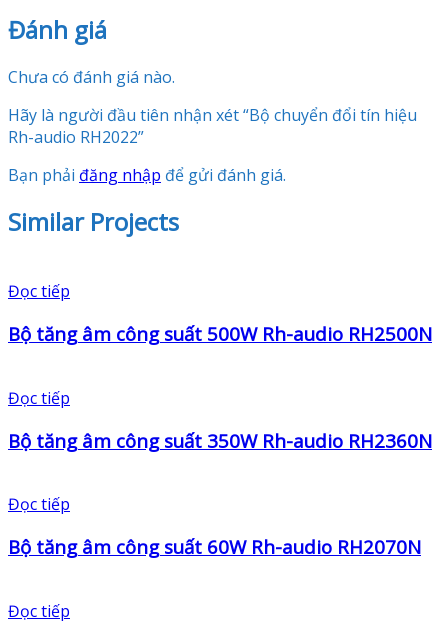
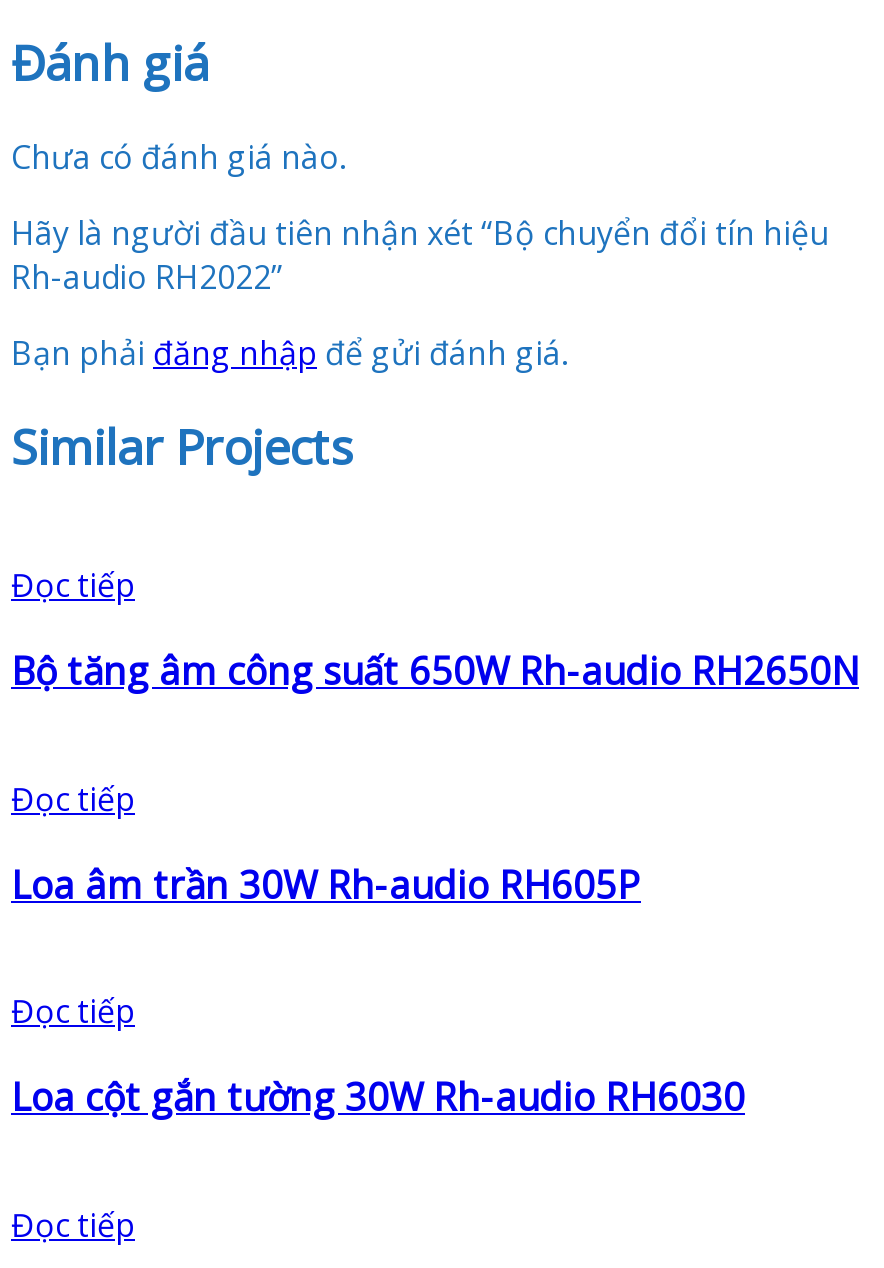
[8,321,432,346] Bộ tăng âm công suất 500W Rh-audio RH2500N -> [11,645,859,695] Bộ tăng âm công suất 650W Rh-audio RH2650N
[8,427,432,452] Bộ tăng âm công suất 350W Rh-audio RH2360N -> [11,858,641,908] Loa âm trần 30W Rh-audio RH605P
[8,534,421,559] Bộ tăng âm công suất 60W Rh-audio RH2070N -> [11,1071,745,1121] Loa cột gắn tường 30W Rh-audio RH6030

